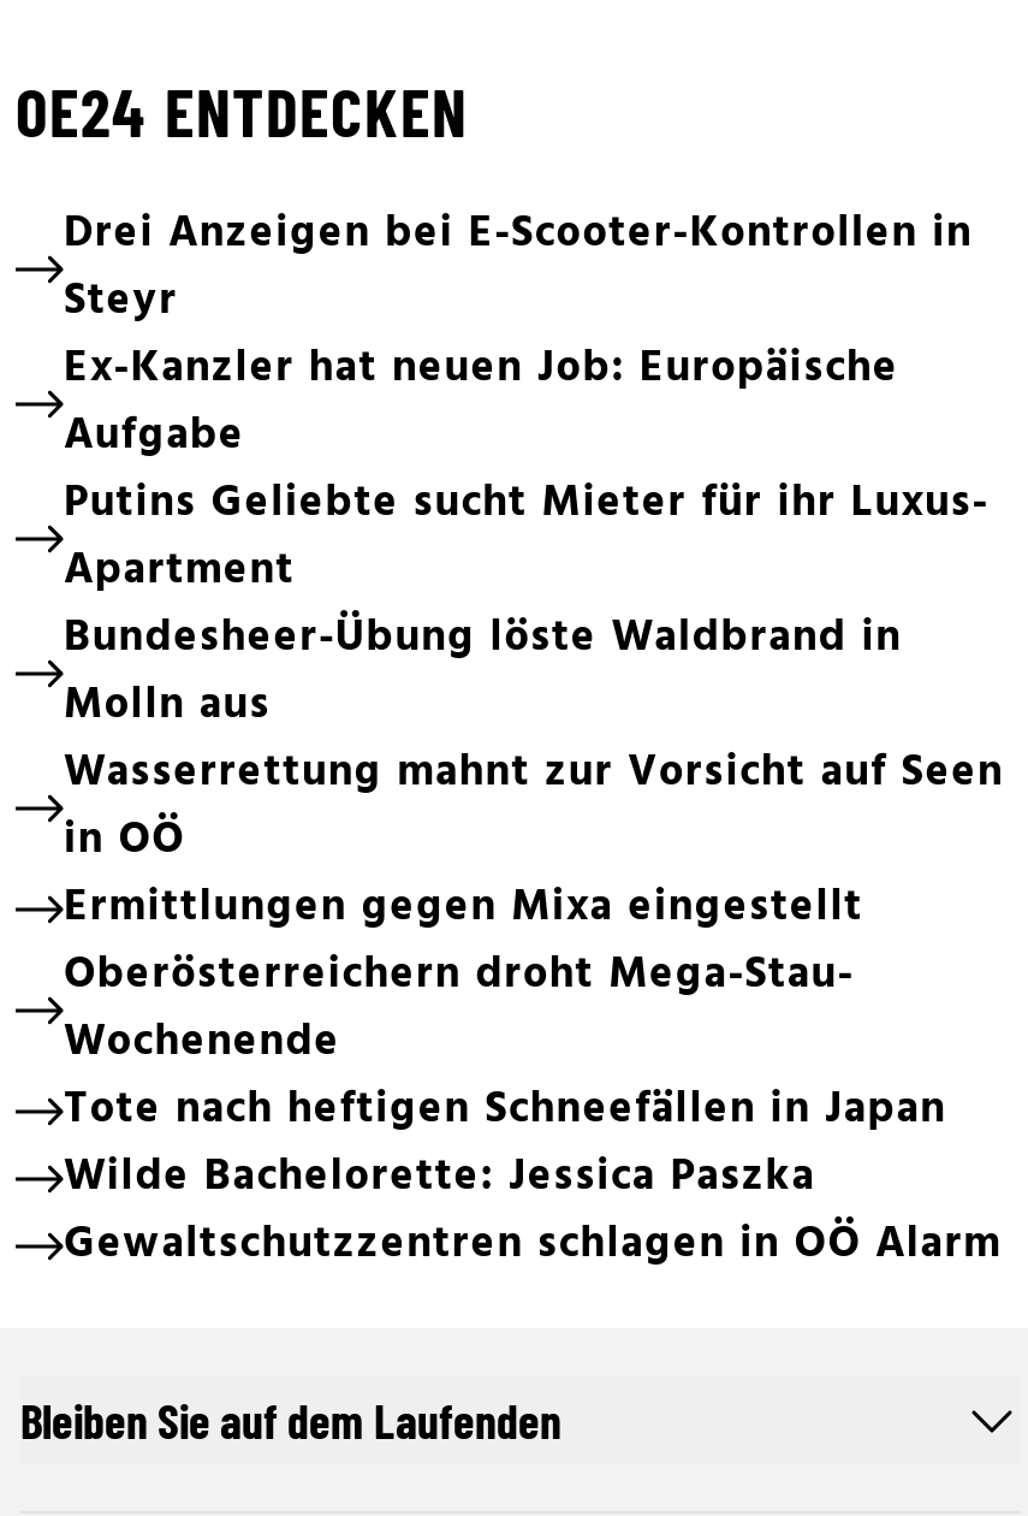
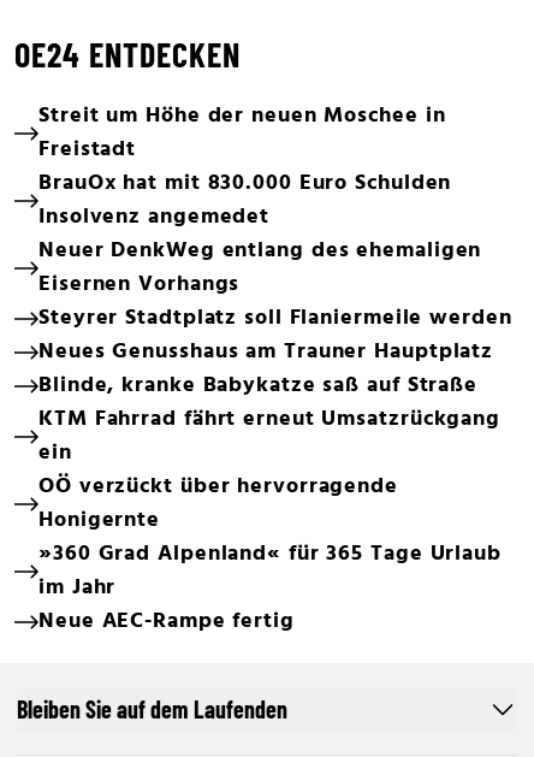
[64,200,1004,1281] Drei Anzeigen bei E-Scooter-Kontrollen in | Steyr | Ex-Kanzler hat neuen Job: Europäische | Aufgabe | Putins Geliebte sucht Mieter für ihr Luxus- | Apartment | Bundesheer-Übung löste Waldbrand in | Molln aus | Wasserrettung mahnt zur Vorsicht auf Seen | in OÖ | Ermittlungen gegen Mixa eingestellt | Oberösterreichern droht Mega-Stau- | Wochenende | Tote nach heftigen Schneefällen in Japan | Wilde Bachelorette: Jessica Paszka | Gewaltschutzzentren schlagen in OÖ Alarm -> [38,99,512,639] Streit um Höhe der neuen Moschee in | Freistadt | BrauOx hat mit 830.000 Euro Schulden | Insolvenz angemedet | Neuer DenkWeg entlang des ehemaligen | Eisernen Vorhangs | Steyrer Stadtplatz soll Flaniermeile werden | Neues Genusshaus am Trauner Hauptplatz | Blinde, kranke Babykatze saß auf Straße | KTM Fahrrad fährt erneut Umsatzrückgang | ein | OÖ verzückt über hervorragende | Honigernte | »360 Grad Alpenland« für 365 Tage Urlaub | im Jahr | Neue AEC-Rampe fertig

